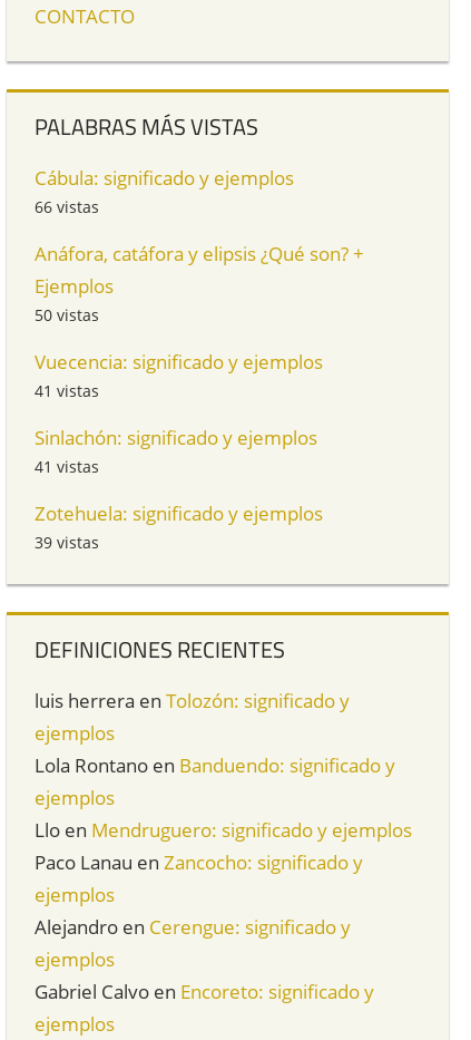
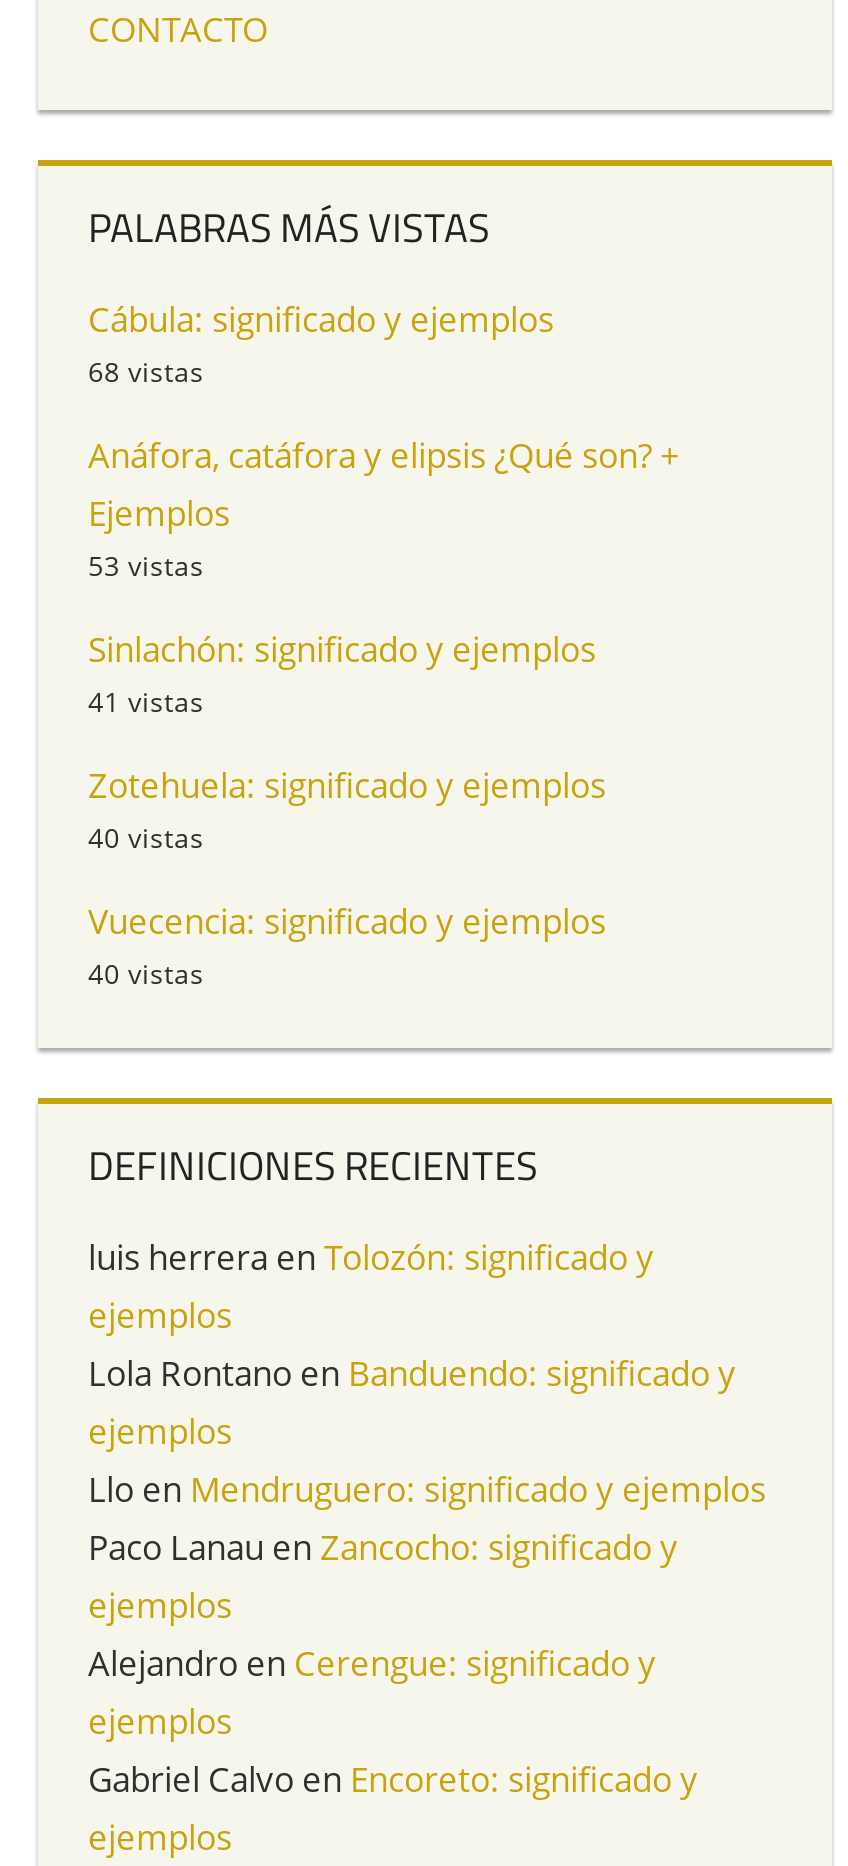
[35,197,99,218] 66 vistas -> [88,353,204,391] 68 vistas
[35,305,99,402] 50 vistas | 41 vistas -> [88,547,204,585] 53 vistas
moved [35,349,323,375] -> [88,899,606,945]: Vuecencia: significado y ejemplos
moved [35,425,323,526] -> [88,627,606,809]: Sinlachón: significado y ejemplos | 41 vistas | Zotehuela: significado y ejemplos
[35,532,99,553] 39 vistas -> [88,819,204,993] 40 vistas | 40 vistas

